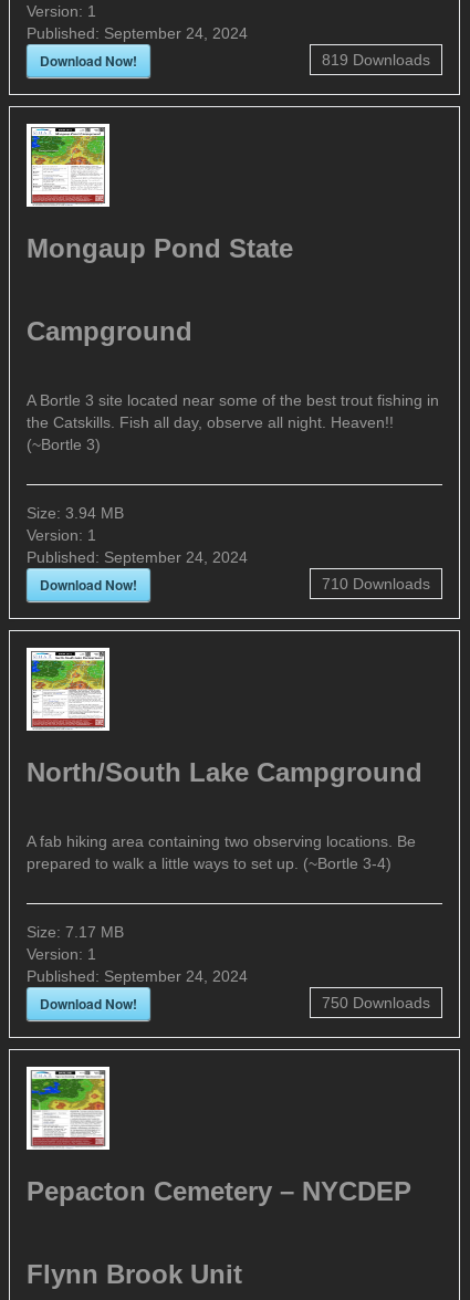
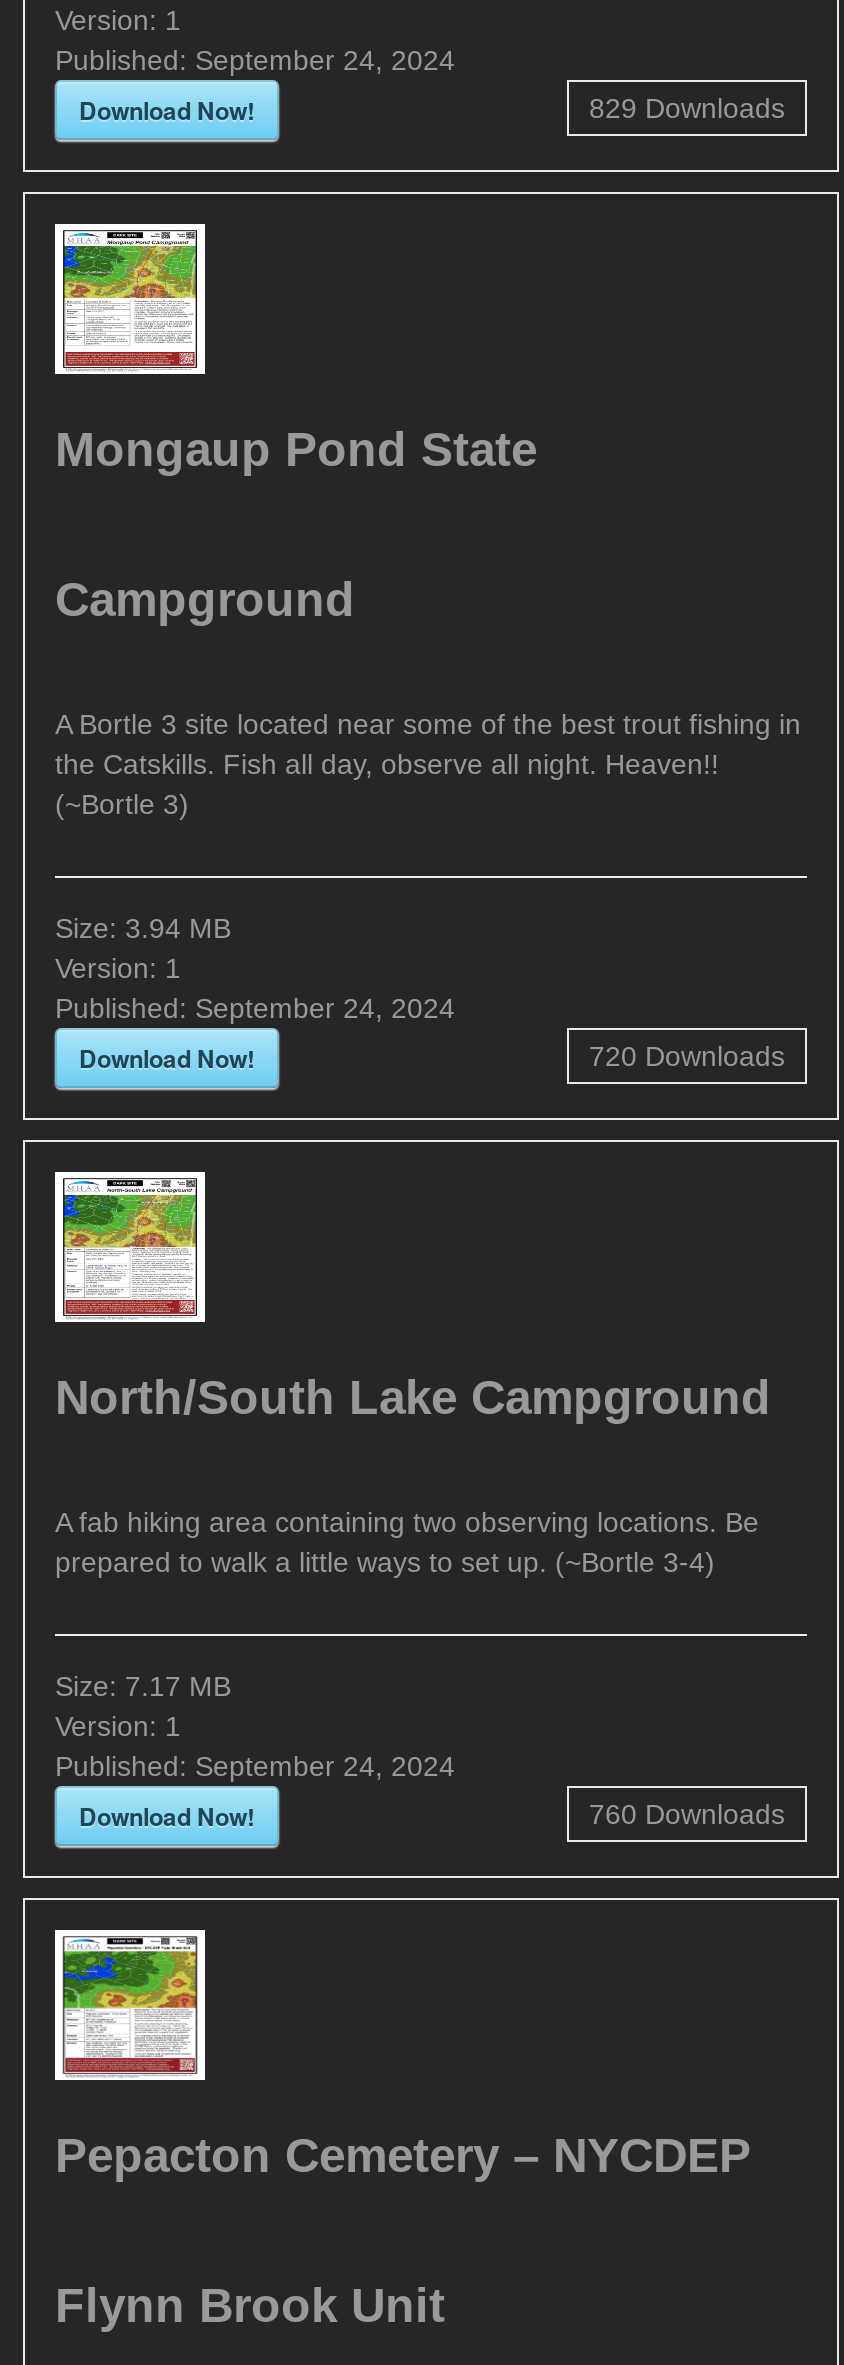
[322,51,430,68] 819 Downloads -> [589,92,785,124] 829 Downloads
[322,575,430,592] 710 Downloads -> [589,1040,785,1072] 720 Downloads
[322,994,430,1011] 750 Downloads -> [589,1798,785,1830] 760 Downloads

